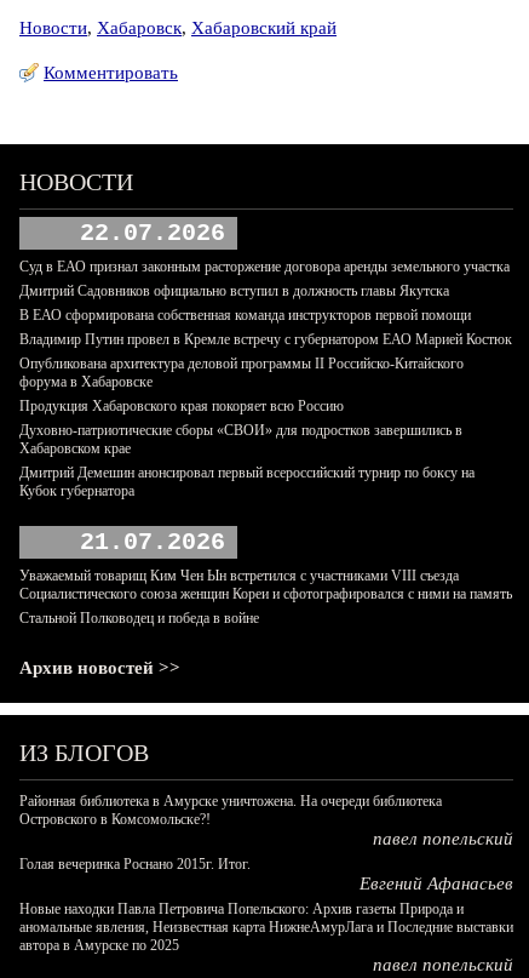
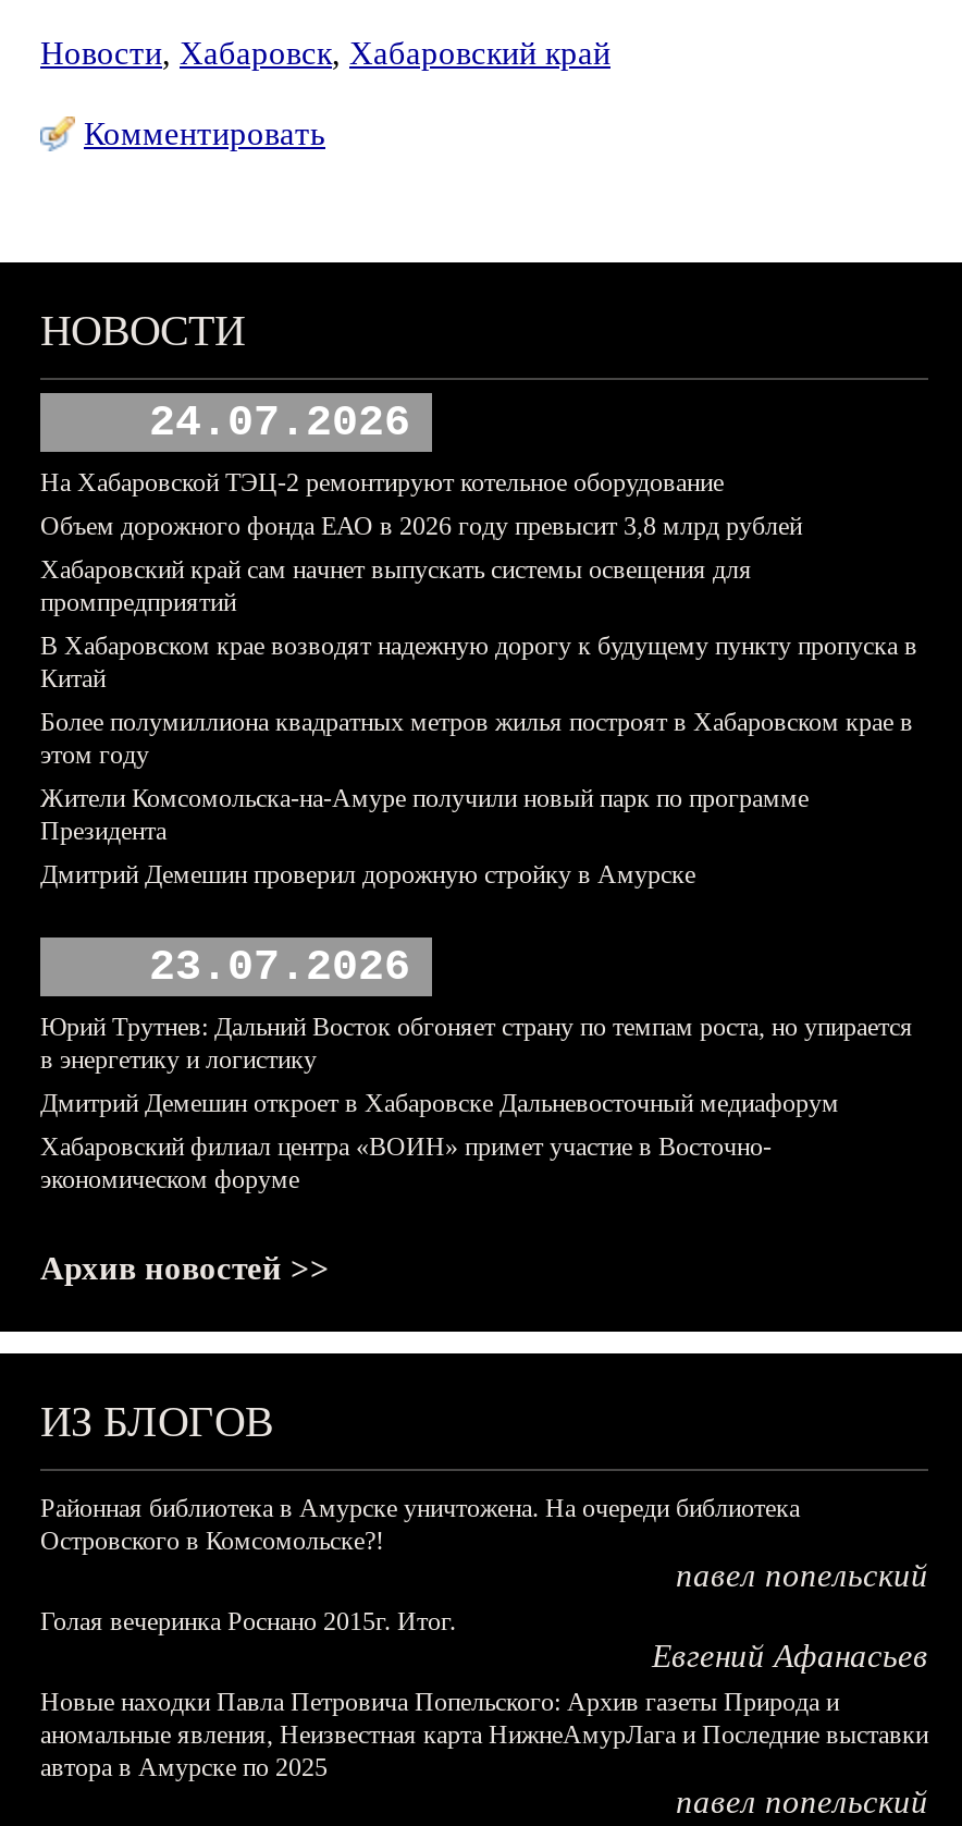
[19,219,512,499] 22.07.2026 | Суд в ЕАО признал законным расторжение договора аренды земельного участка | Дмитрий Садовников официально вступил в должность главы Якутска | В ЕАО сформирована собственная команда инструкторов первой помощи | Владимир Путин провел в Кремле встречу с губернатором ЕАО Марией Костюк | Опубликована архитектура деловой программы II Российско-Китайского | форума в Хабаровске | Продукция Хабаровского края покоряет всю Россию | Духовно-патриотические сборы «СВОИ» для подростков завершились в | Хабаровском крае | Дмитрий Демешин анонсировал первый всероссийский турнир по боксу на | Кубок губернатора -> [40,397,917,890] 24.07.2026 | На Хабаровской ТЭЦ-2 ремонтируют котельное оборудование | Объем дорожного фонда ЕАО в 2026 году превысит 3,8 млрд рублей | Хабаровский край сам начнет выпускать системы освещения для | промпредприятий | В Хабаровском крае возводят надежную дорогу к будущему пункту пропуска в | Китай | Более полумиллиона квадратных метров жилья построят в Хабаровском крае в | этом году | Жители Комсомольска-на-Амуре получили новый парк по программе | Президента | Дмитрий Демешин проверил дорожную стройку в Амурске
[19,528,512,627] 21.07.2026 | Уважаемый товарищ Ким Чен Ын встретился с участниками VIII съезда | Социалистического союза женщин Кореи и сфотографировался с ними на память | Стальной Полководец и победа в войне -> [40,942,913,1194] 23.07.2026 | Юрий Трутнев: Дальний Восток обгоняет страну по темпам роста, но упирается | в энергетику и логистику | Дмитрий Демешин откроет в Хабаровске Дальневосточный медиафорум | Хабаровский филиал центра «ВОИН» примет участие в Восточно- | экономическом форуме

